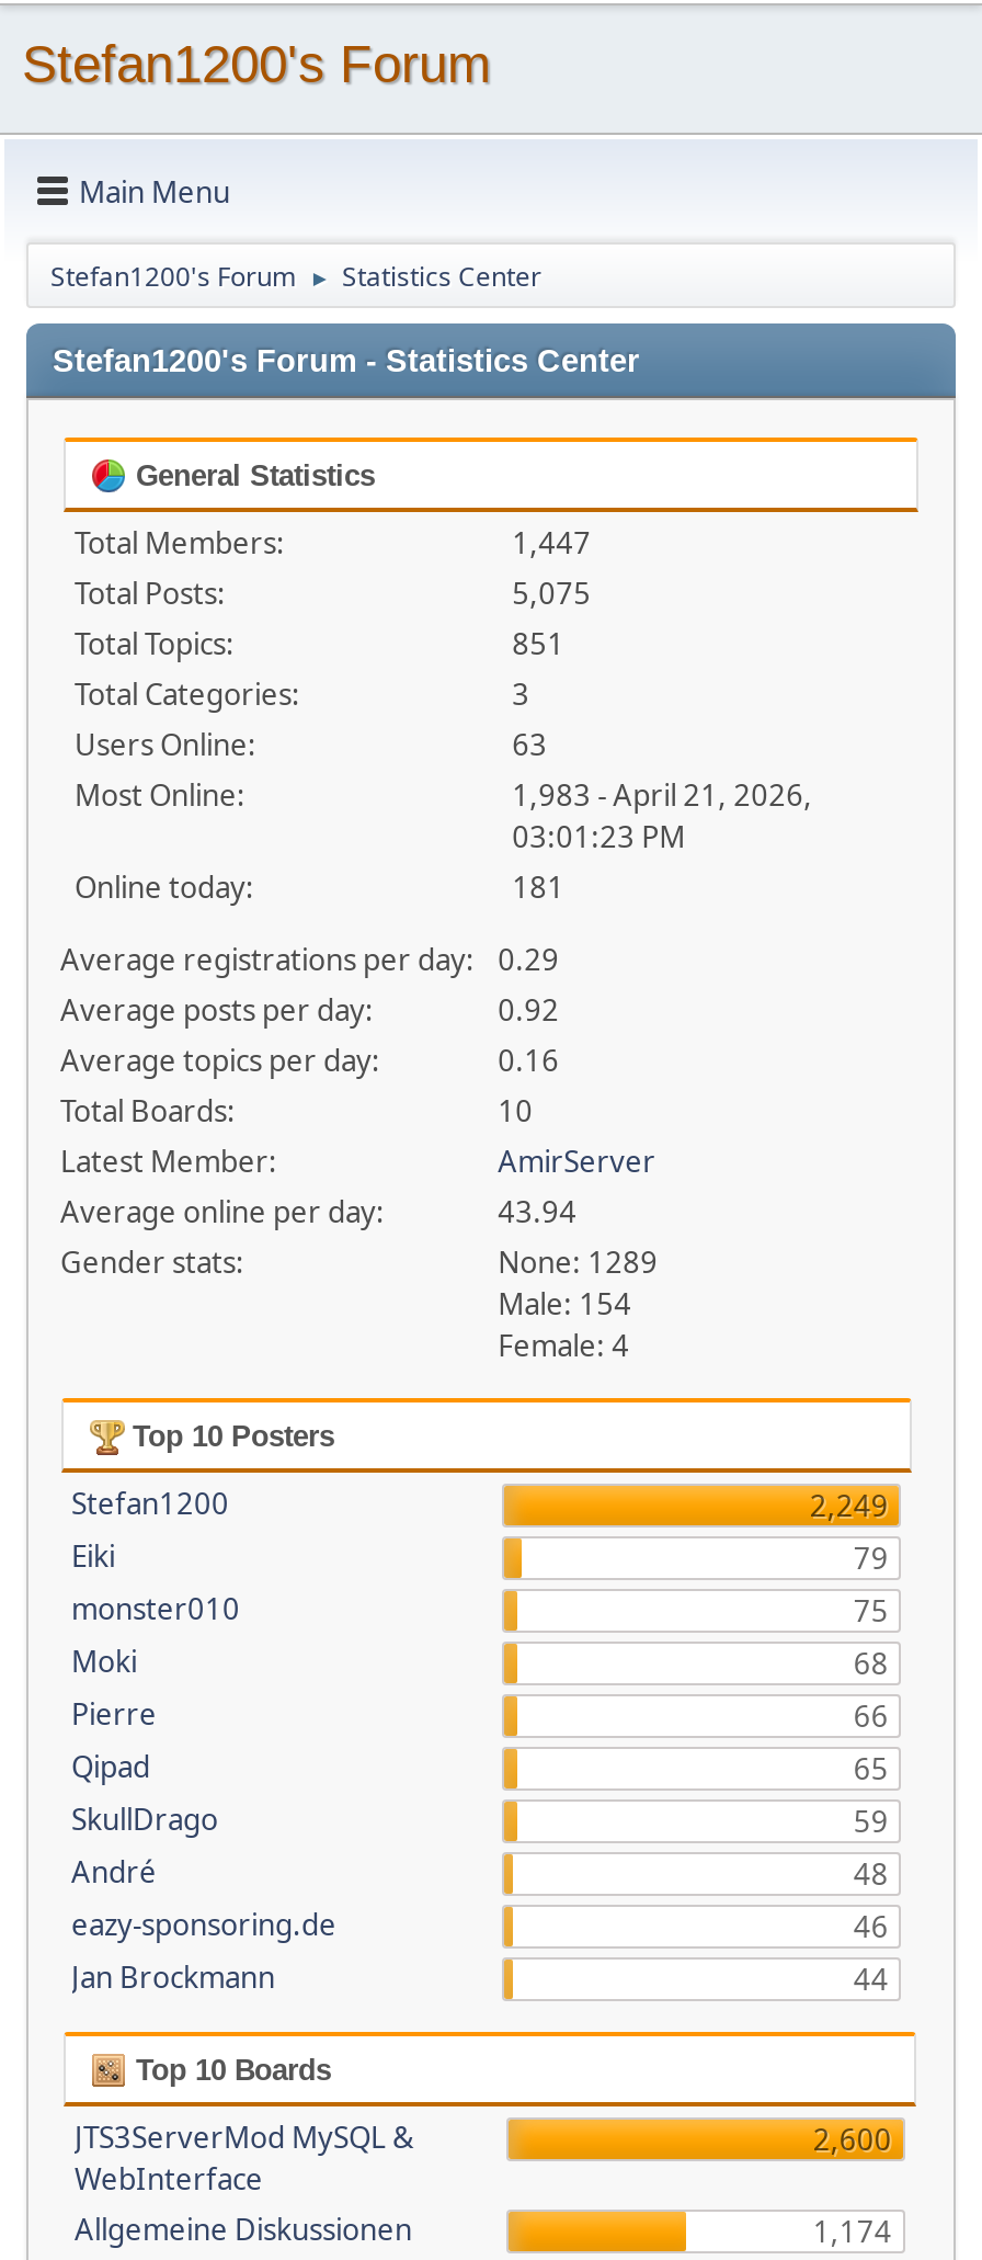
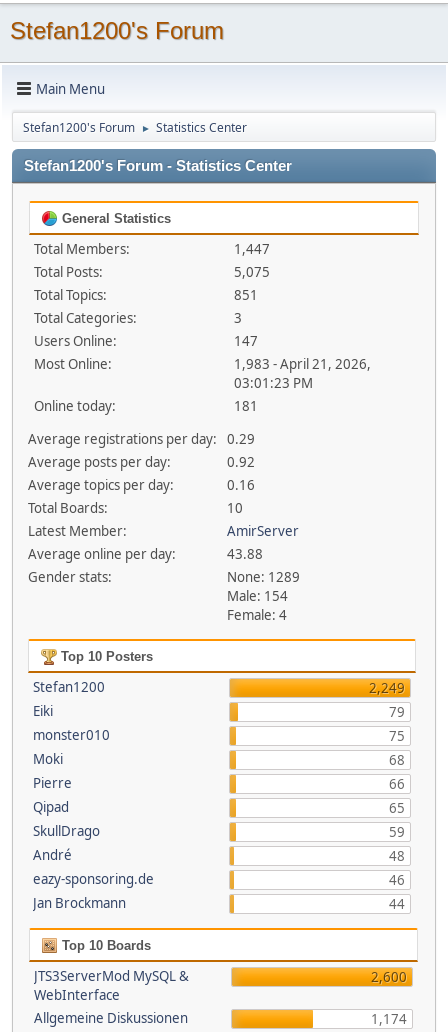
[512,725,547,764] 63 -> [234,332,258,350] 147
[498,1192,577,1231] 43.94 -> [227,545,263,563] 43.88

